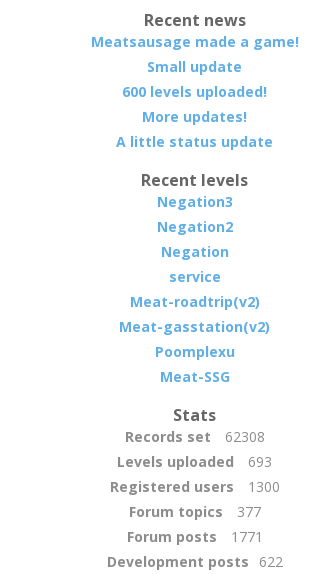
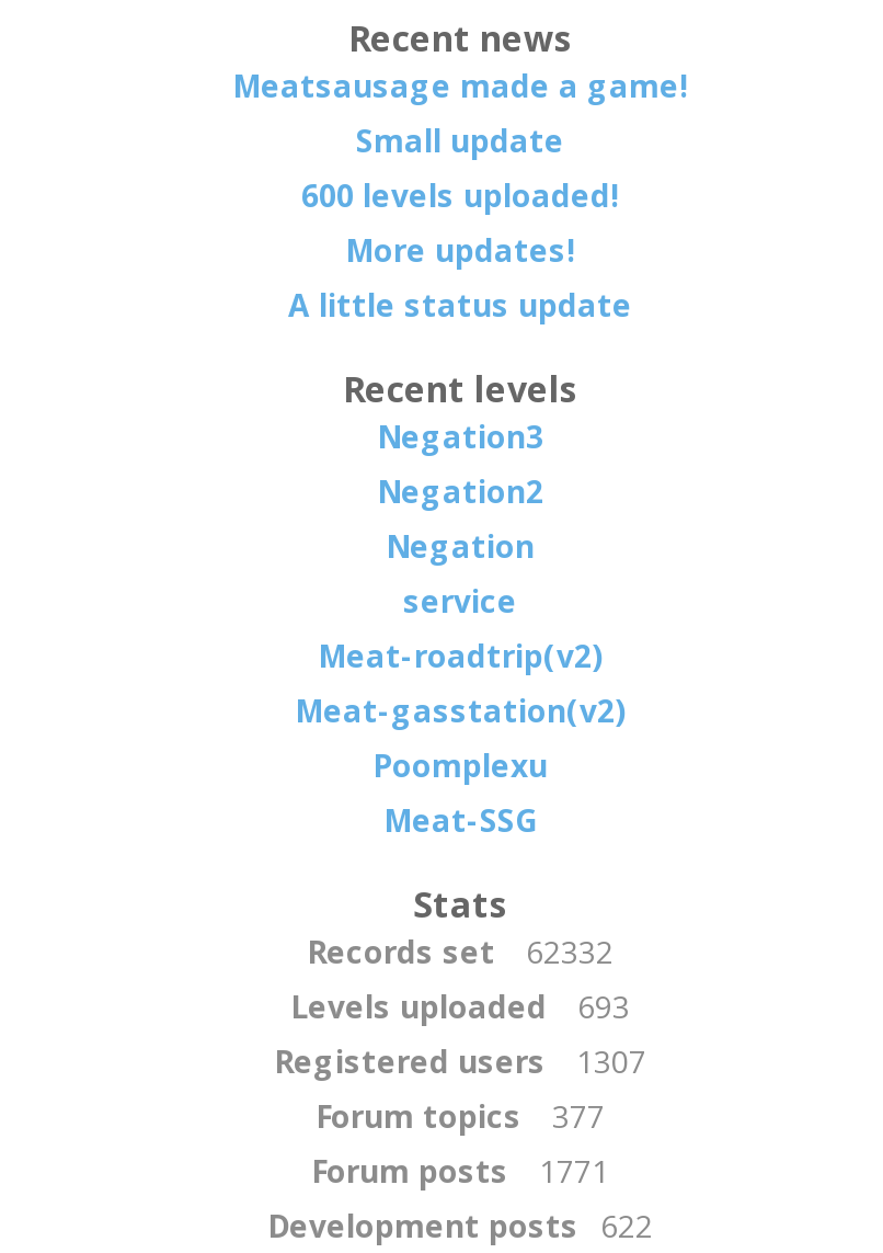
[125,427,265,446] Records set 62308 -> [307,930,613,972] Records set 62332
[110,477,280,496] Registered users 1300 -> [274,1040,646,1082] Registered users 1307

